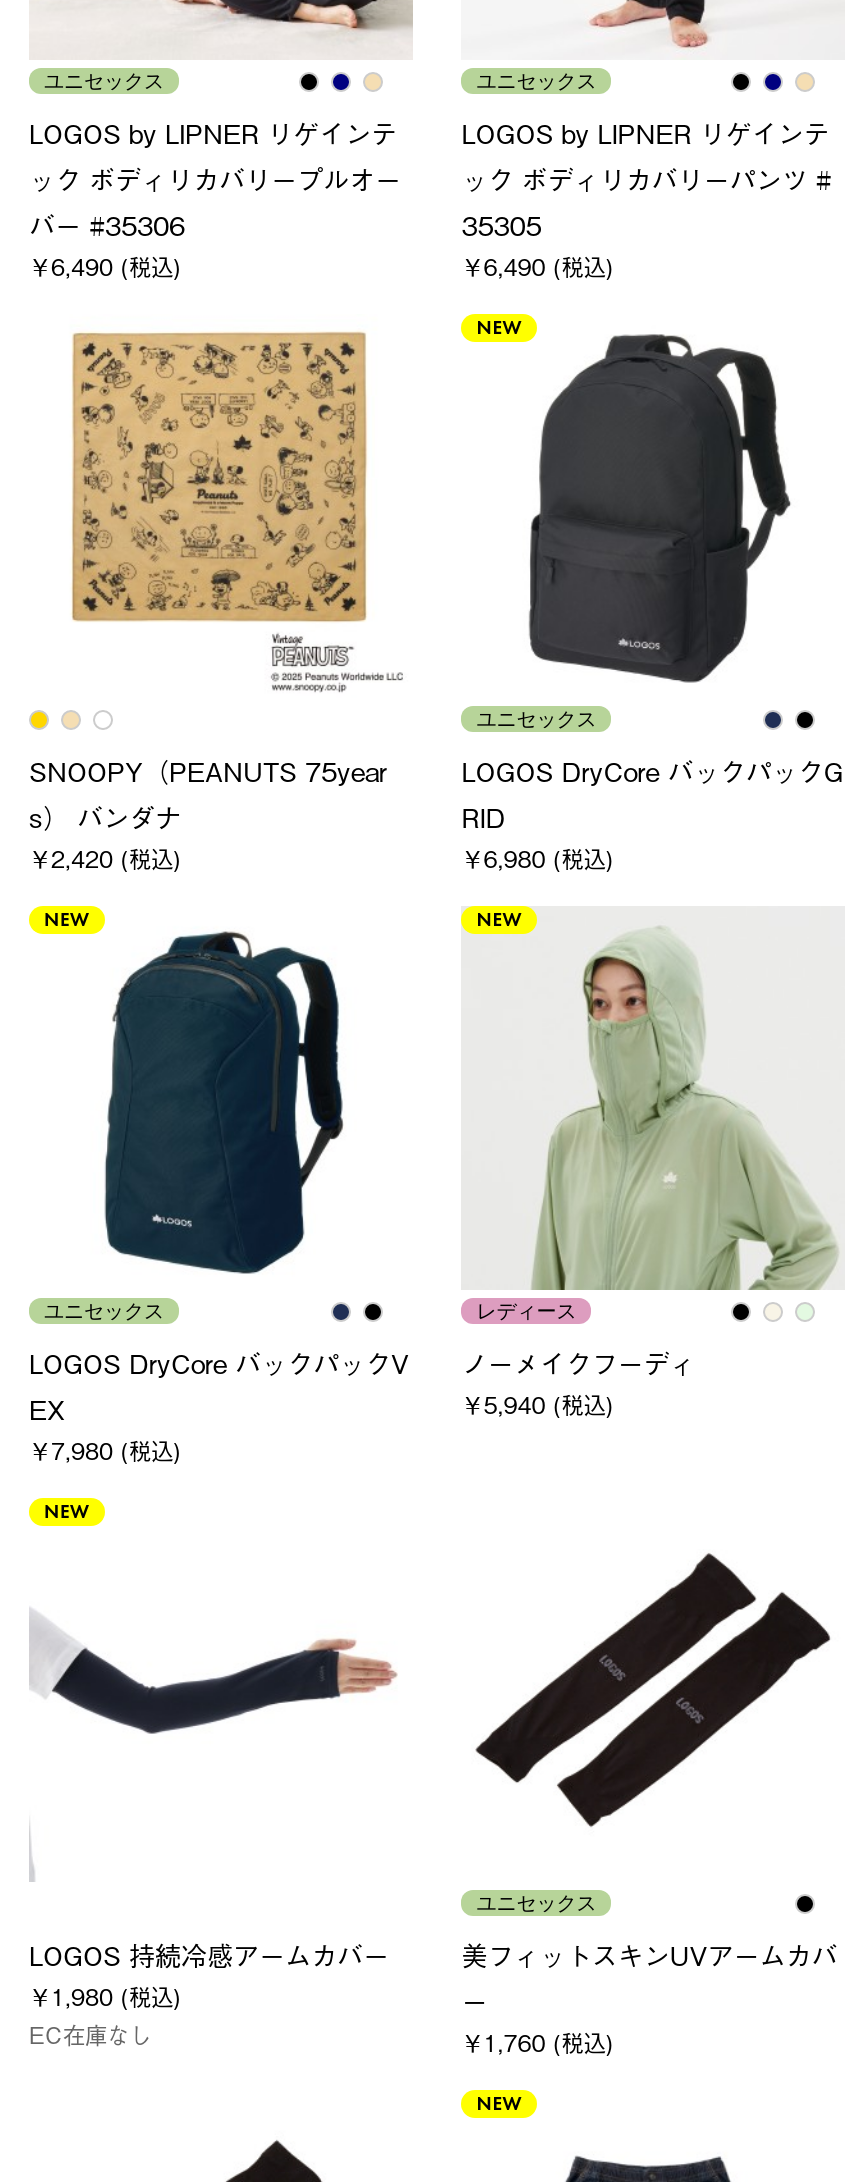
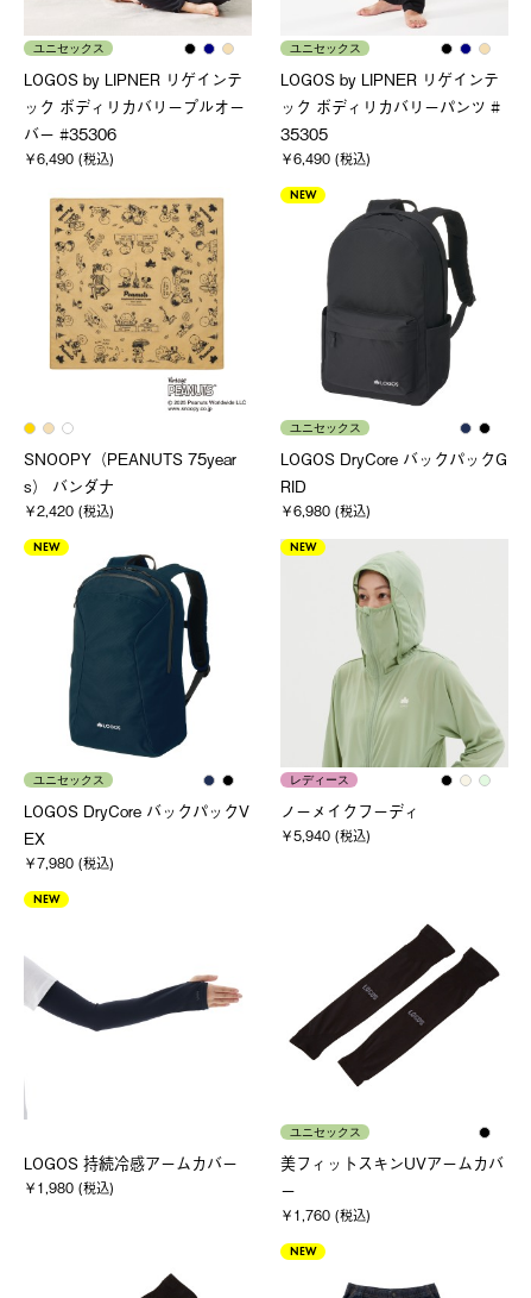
[29,2018,151,2050] EC在庫なし -> none

